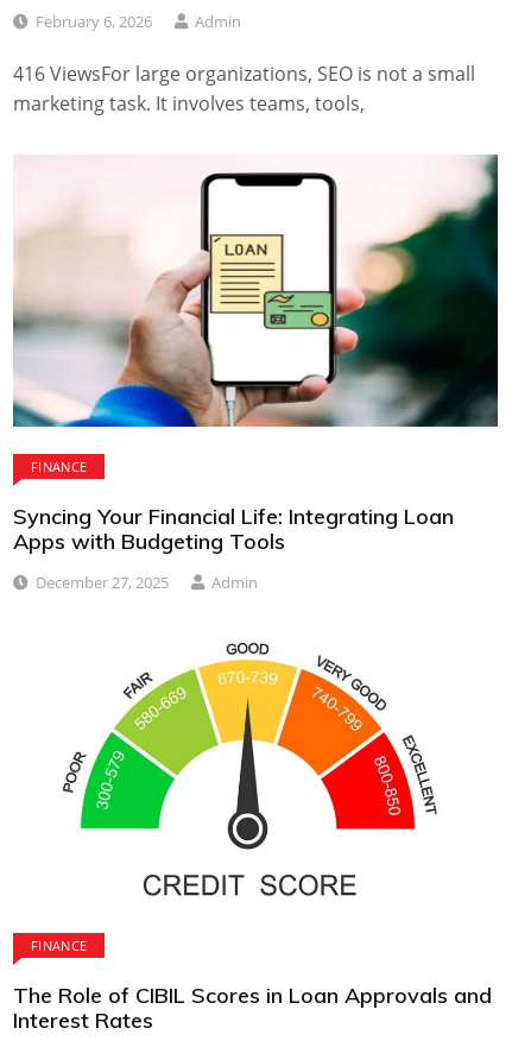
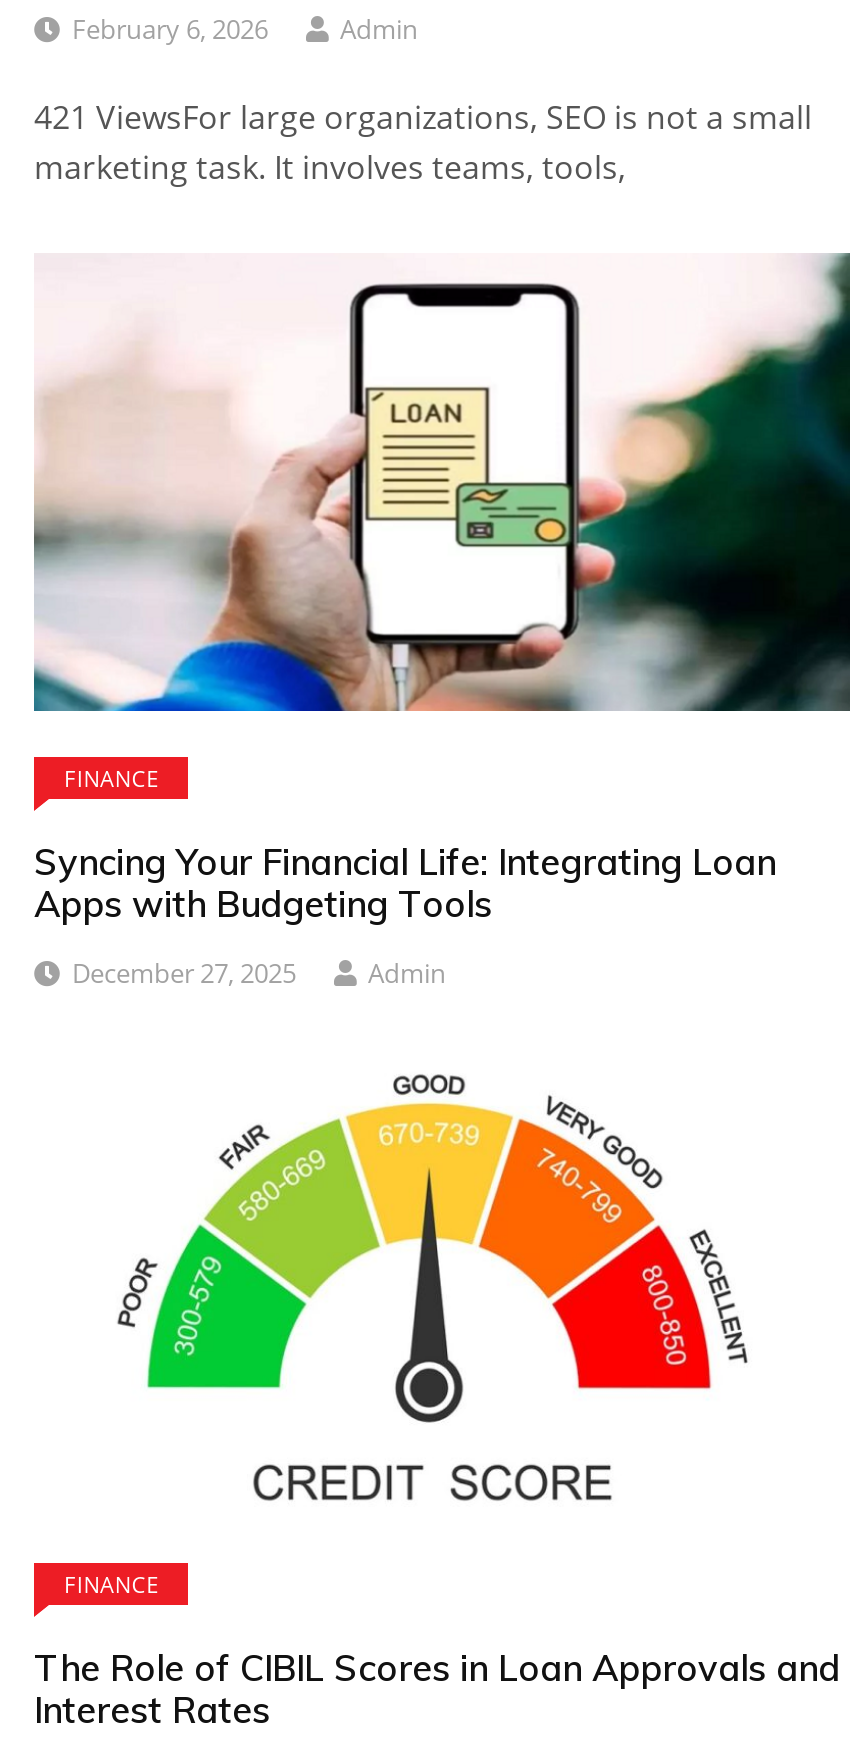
[13,60,475,86] 416 ViewsFor large organizations, SEO is not a small -> [34,94,812,138] 421 ViewsFor large organizations, SEO is not a small

